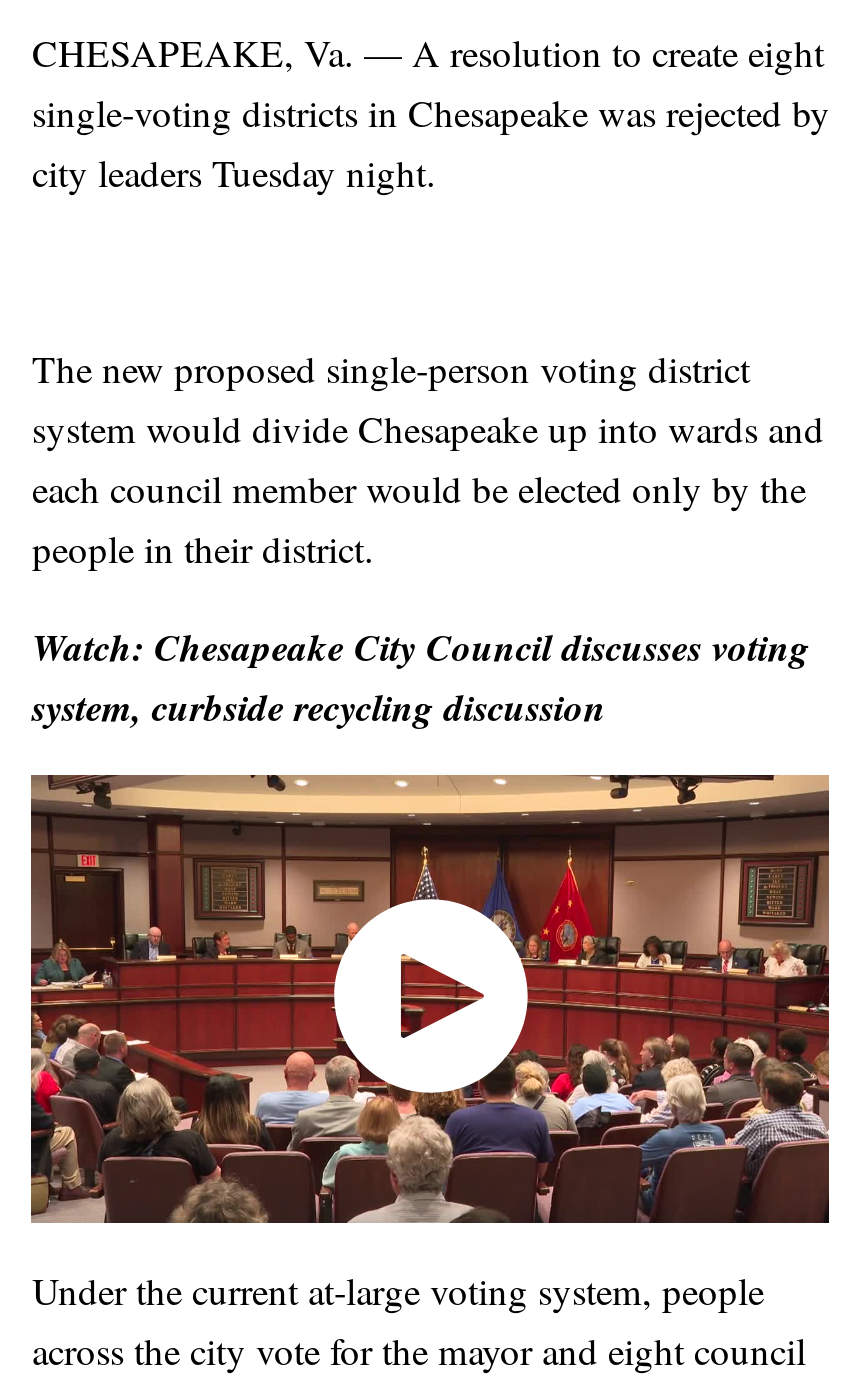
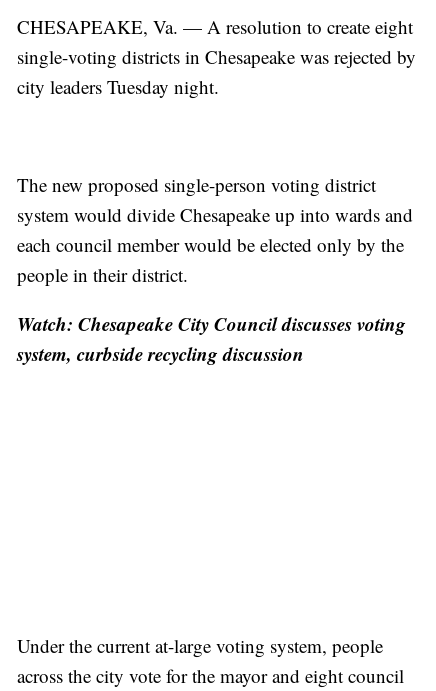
[29,773,831,1225] [image] -> none

